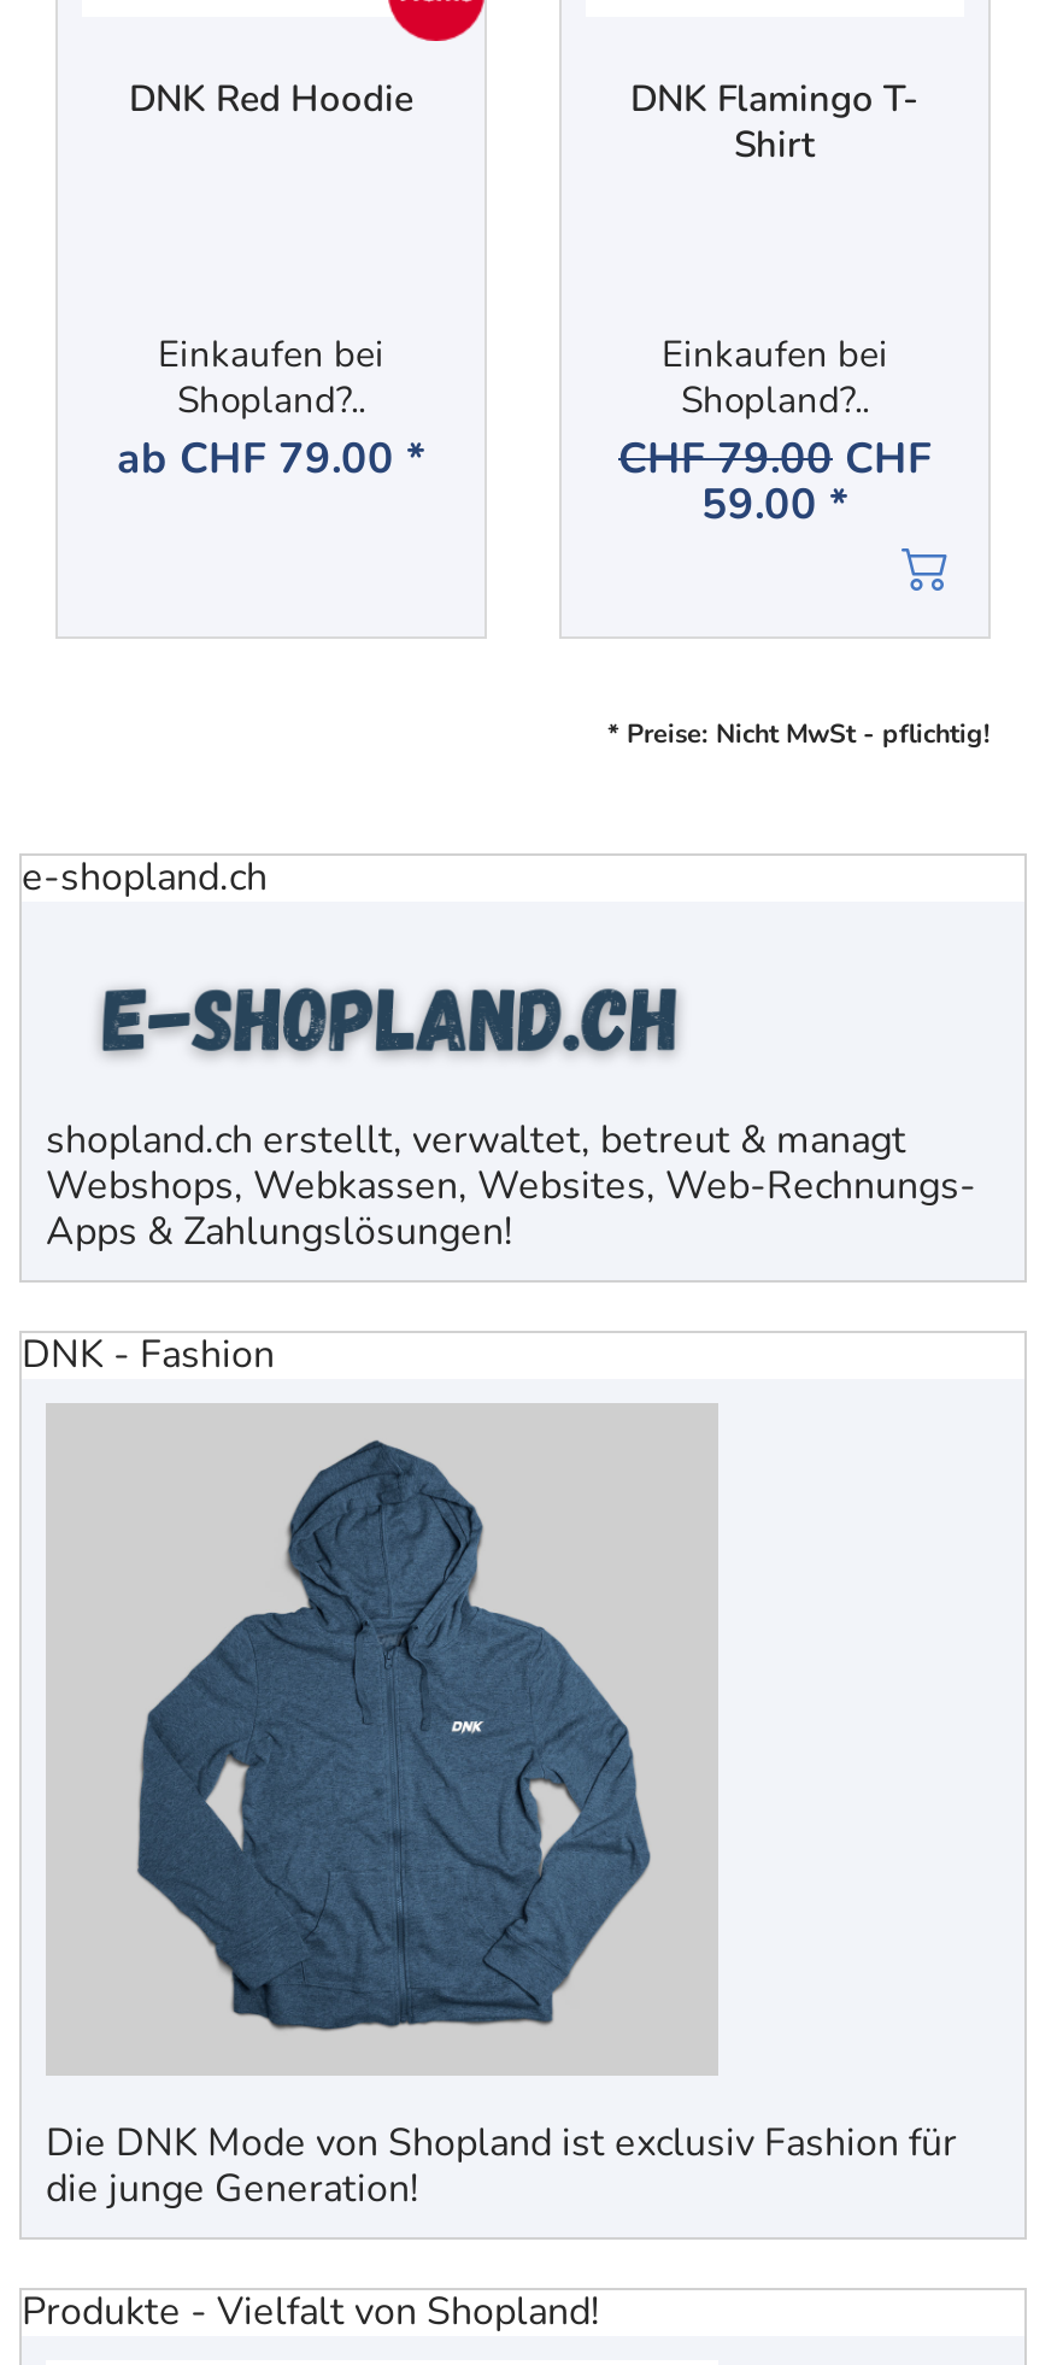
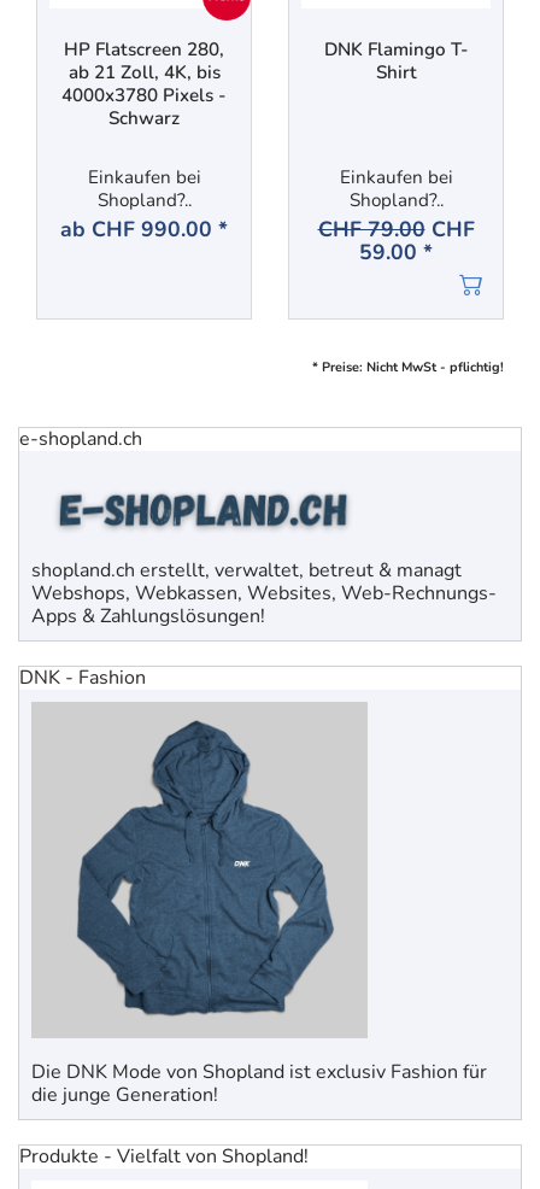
[129,75,413,123] DNK Red Hoodie -> [61,38,227,130] HP Flatscreen 280, | ab 21 Zoll, 4K, bis | 4000x3780 Pixels - | Schwarz
[117,429,425,487] ab CHF 79.00 * -> [60,215,228,244] ab CHF 990.00 *

